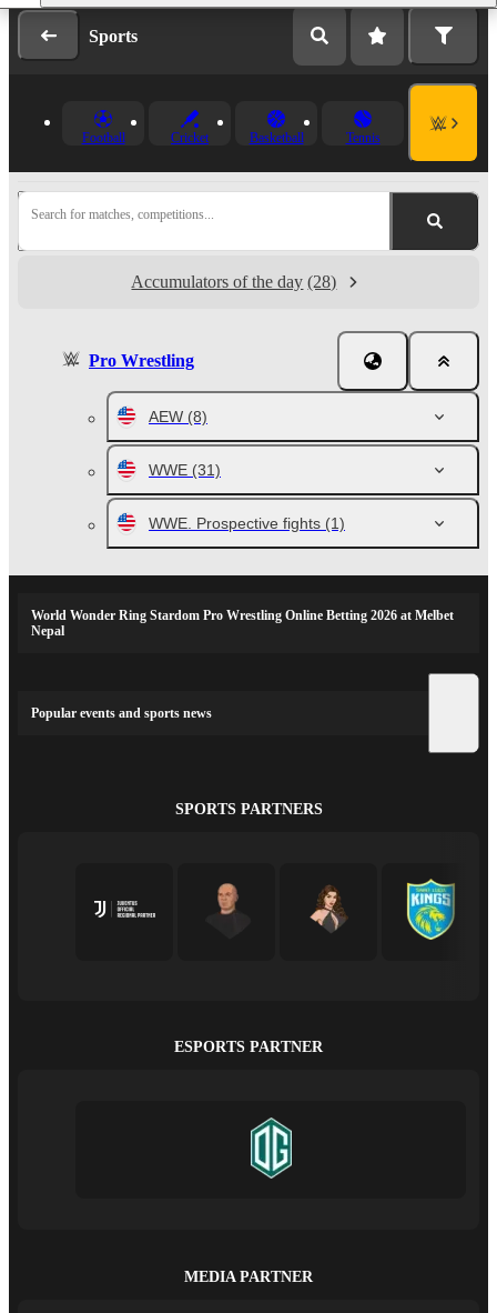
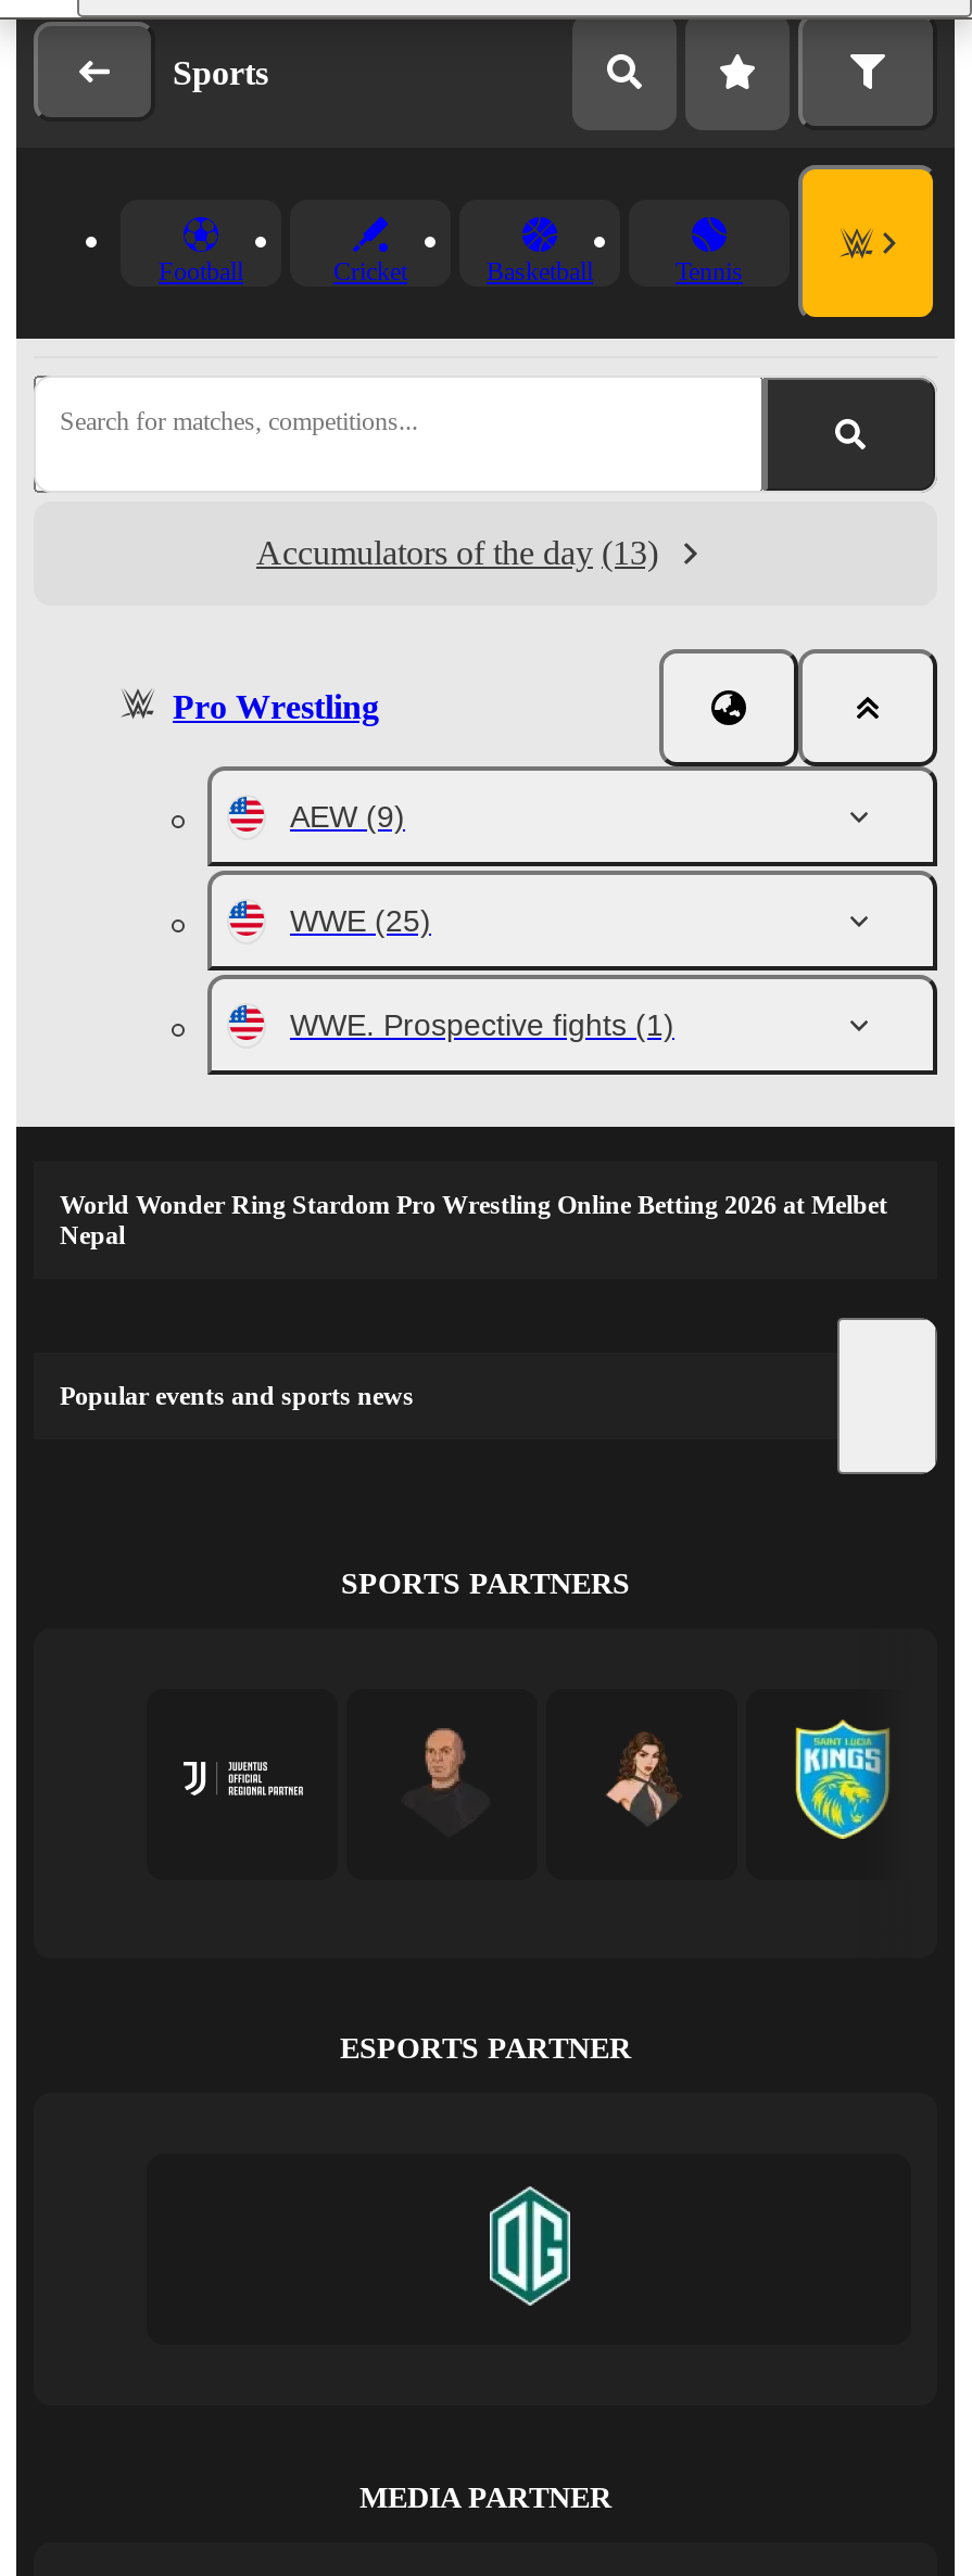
[131,272,337,291] Accumulators of the day (28) -> [256,534,658,571] Accumulators of the day (13)
[149,408,207,425] AEW (8) -> [290,799,405,834] AEW (9)
[149,461,221,479] WWE (31) -> [290,903,431,938] WWE (25)

